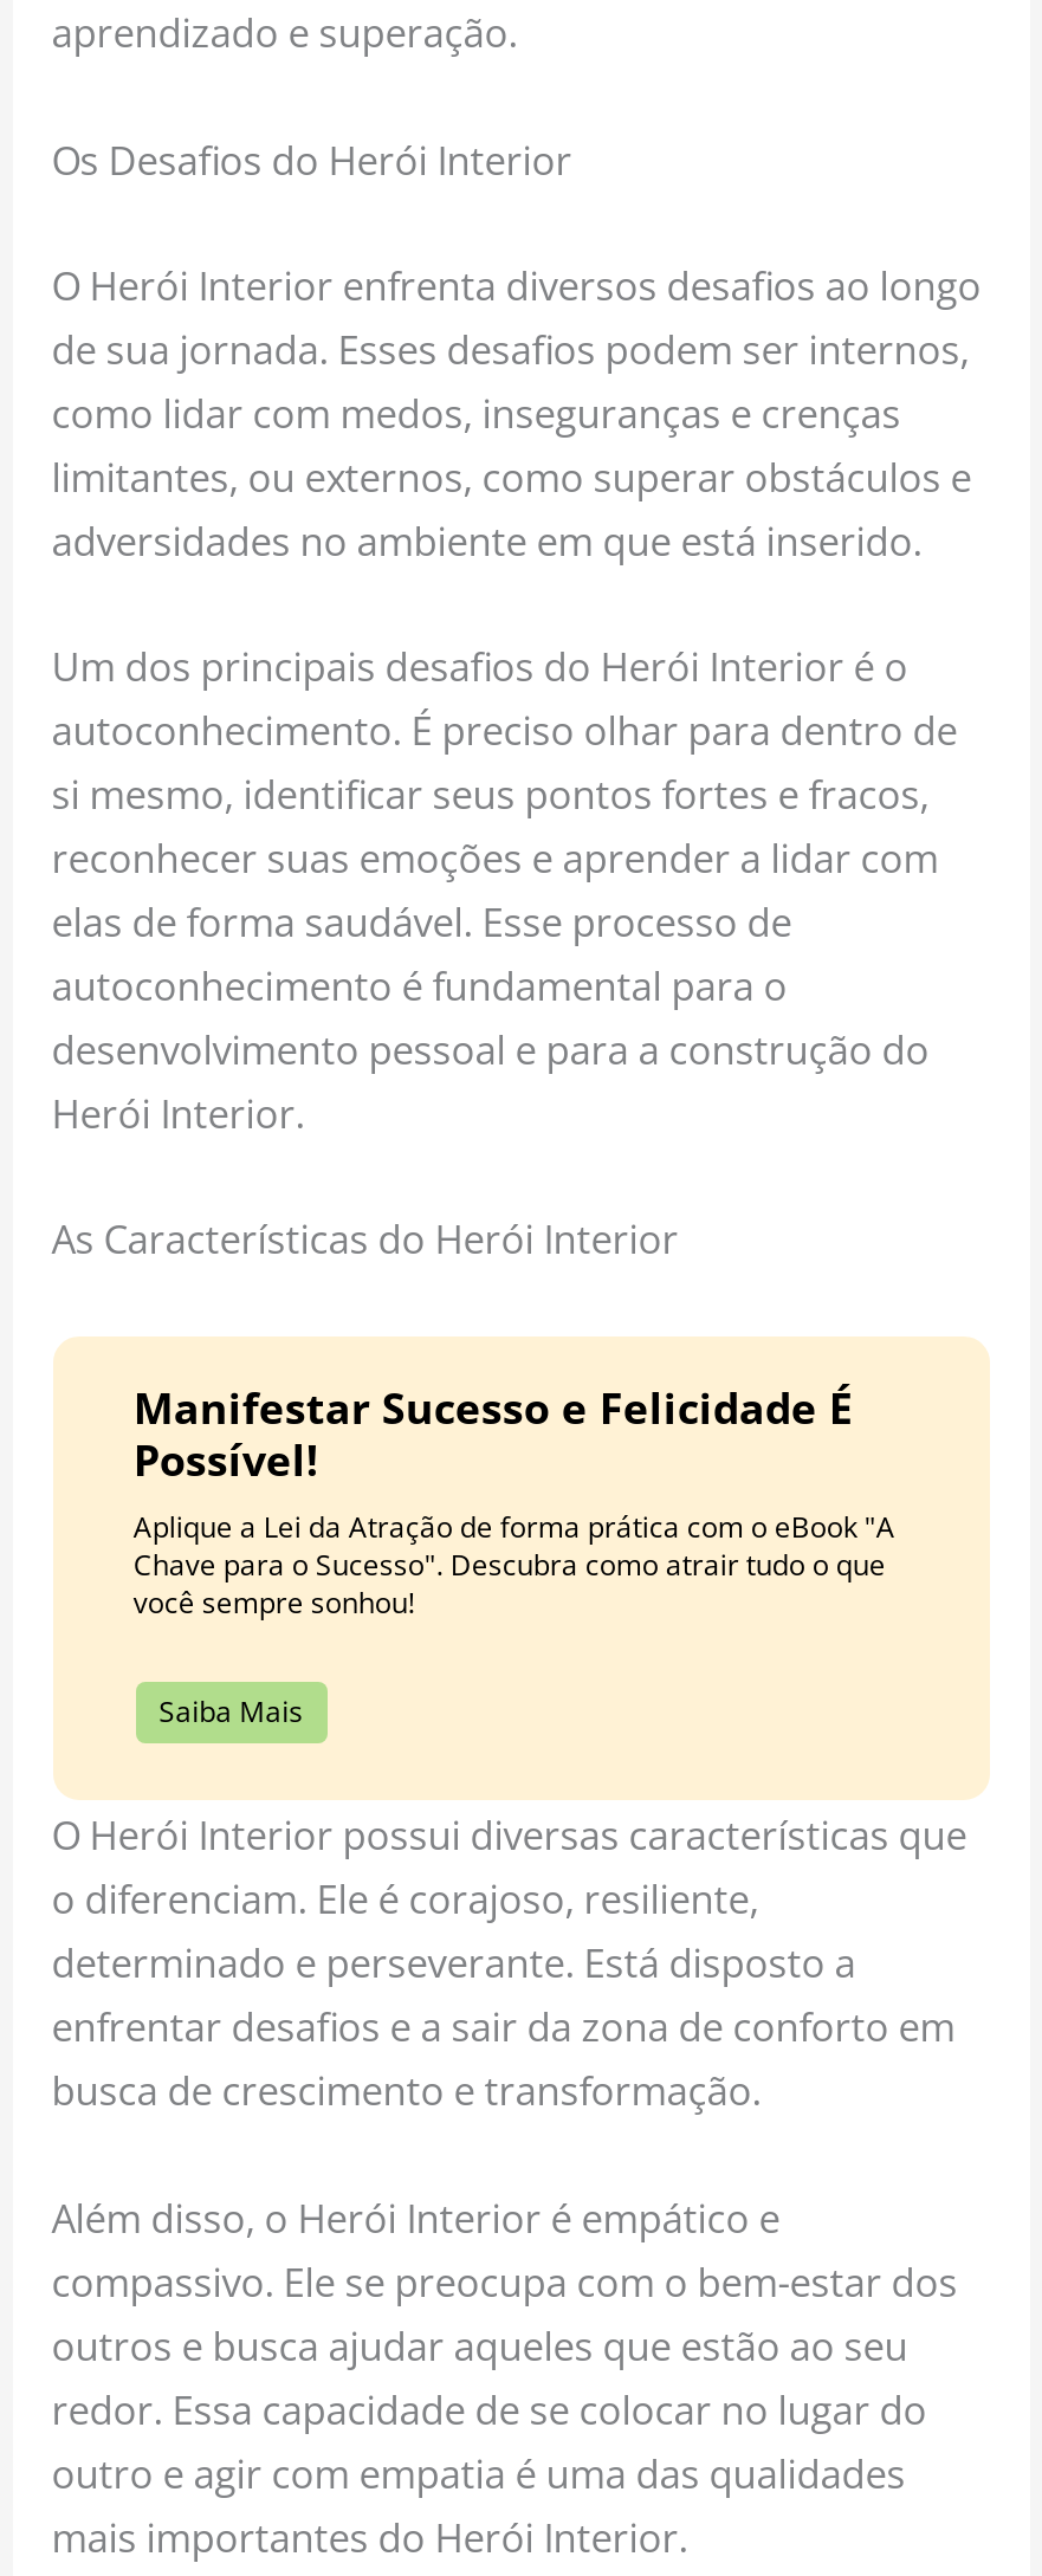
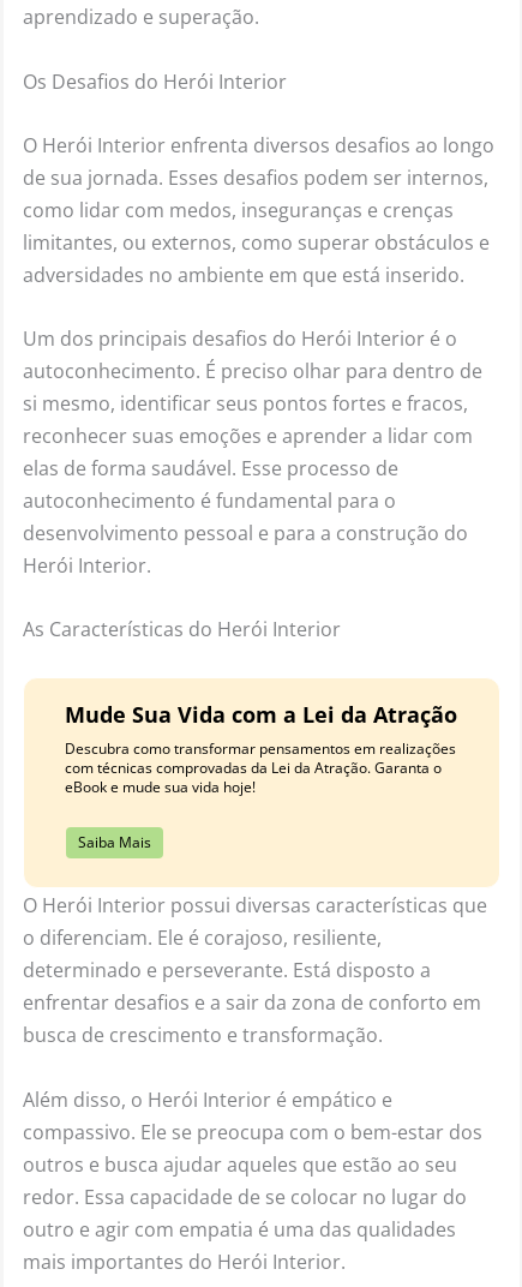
[133,1379,895,1623] Manifestar Sucesso e Felicidade É | Possível! | Aplique a Lei da Atração de forma prática com o eBook "A | Chave para o Sucesso". Descubra como atrair tudo o que | você sempre sonhou! -> [65,700,457,797] Mude Sua Vida com a Lei da Atração | Descubra como transformar pensamentos em realizações | com técnicas comprovadas da Lei da Atração. Garanta o | eBook e mude sua vida hoje!

